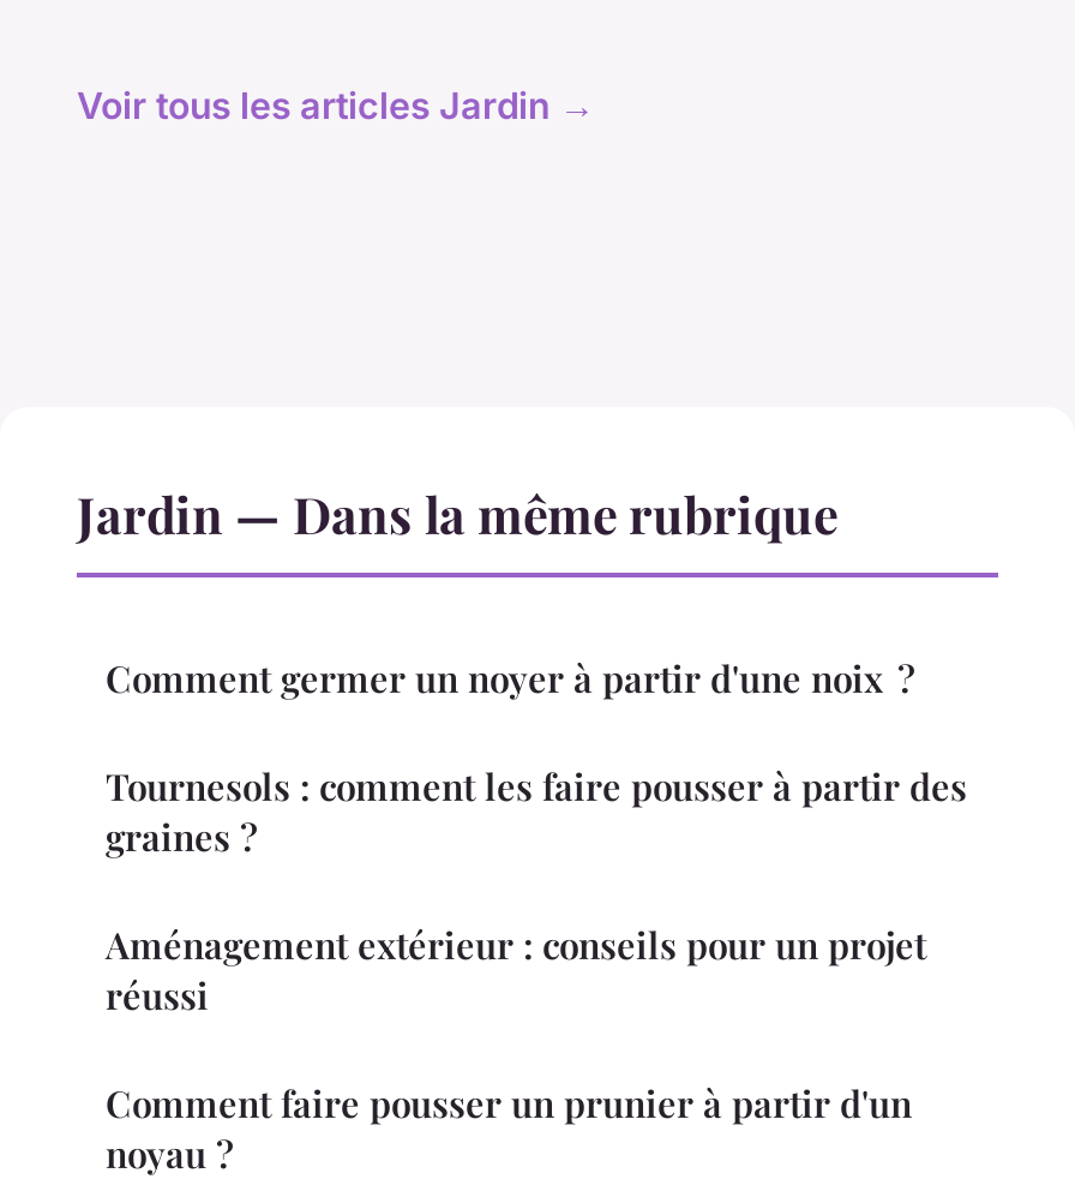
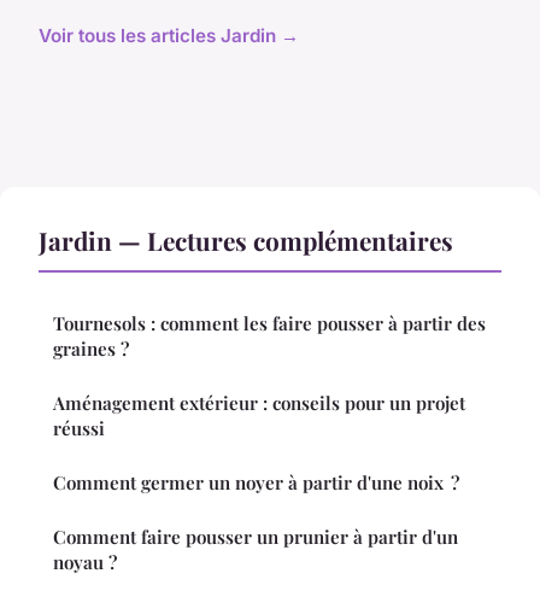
[77,480,837,547] Jardin — Dans la même rubrique -> [39,224,453,257] Jardin — Lectures complémentaires
moved [106,655,914,703] -> [53,471,459,495]: Comment germer un noyer à partir d'une noix ?
moved [106,763,967,1020] -> [53,312,486,441]: Tournesols : comment les faire pousser à partir des | graines ? | Aménagement extérieur : conseils pour un projet | réussi

